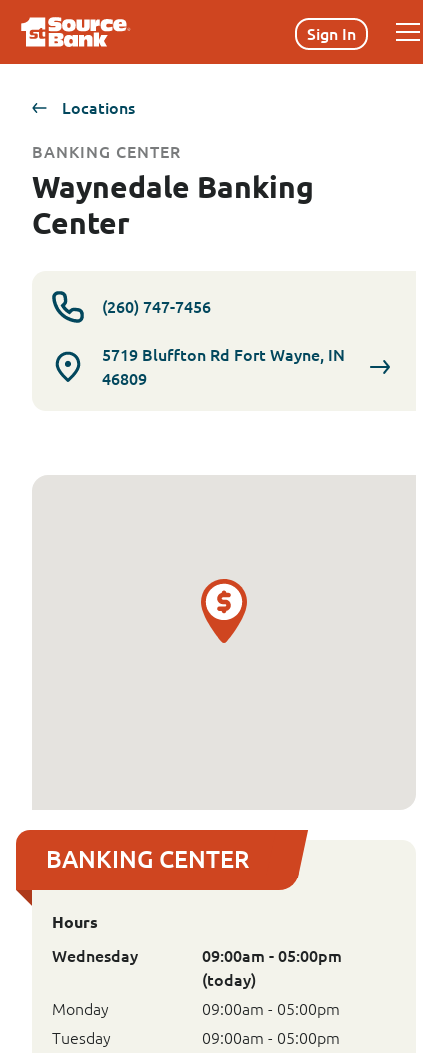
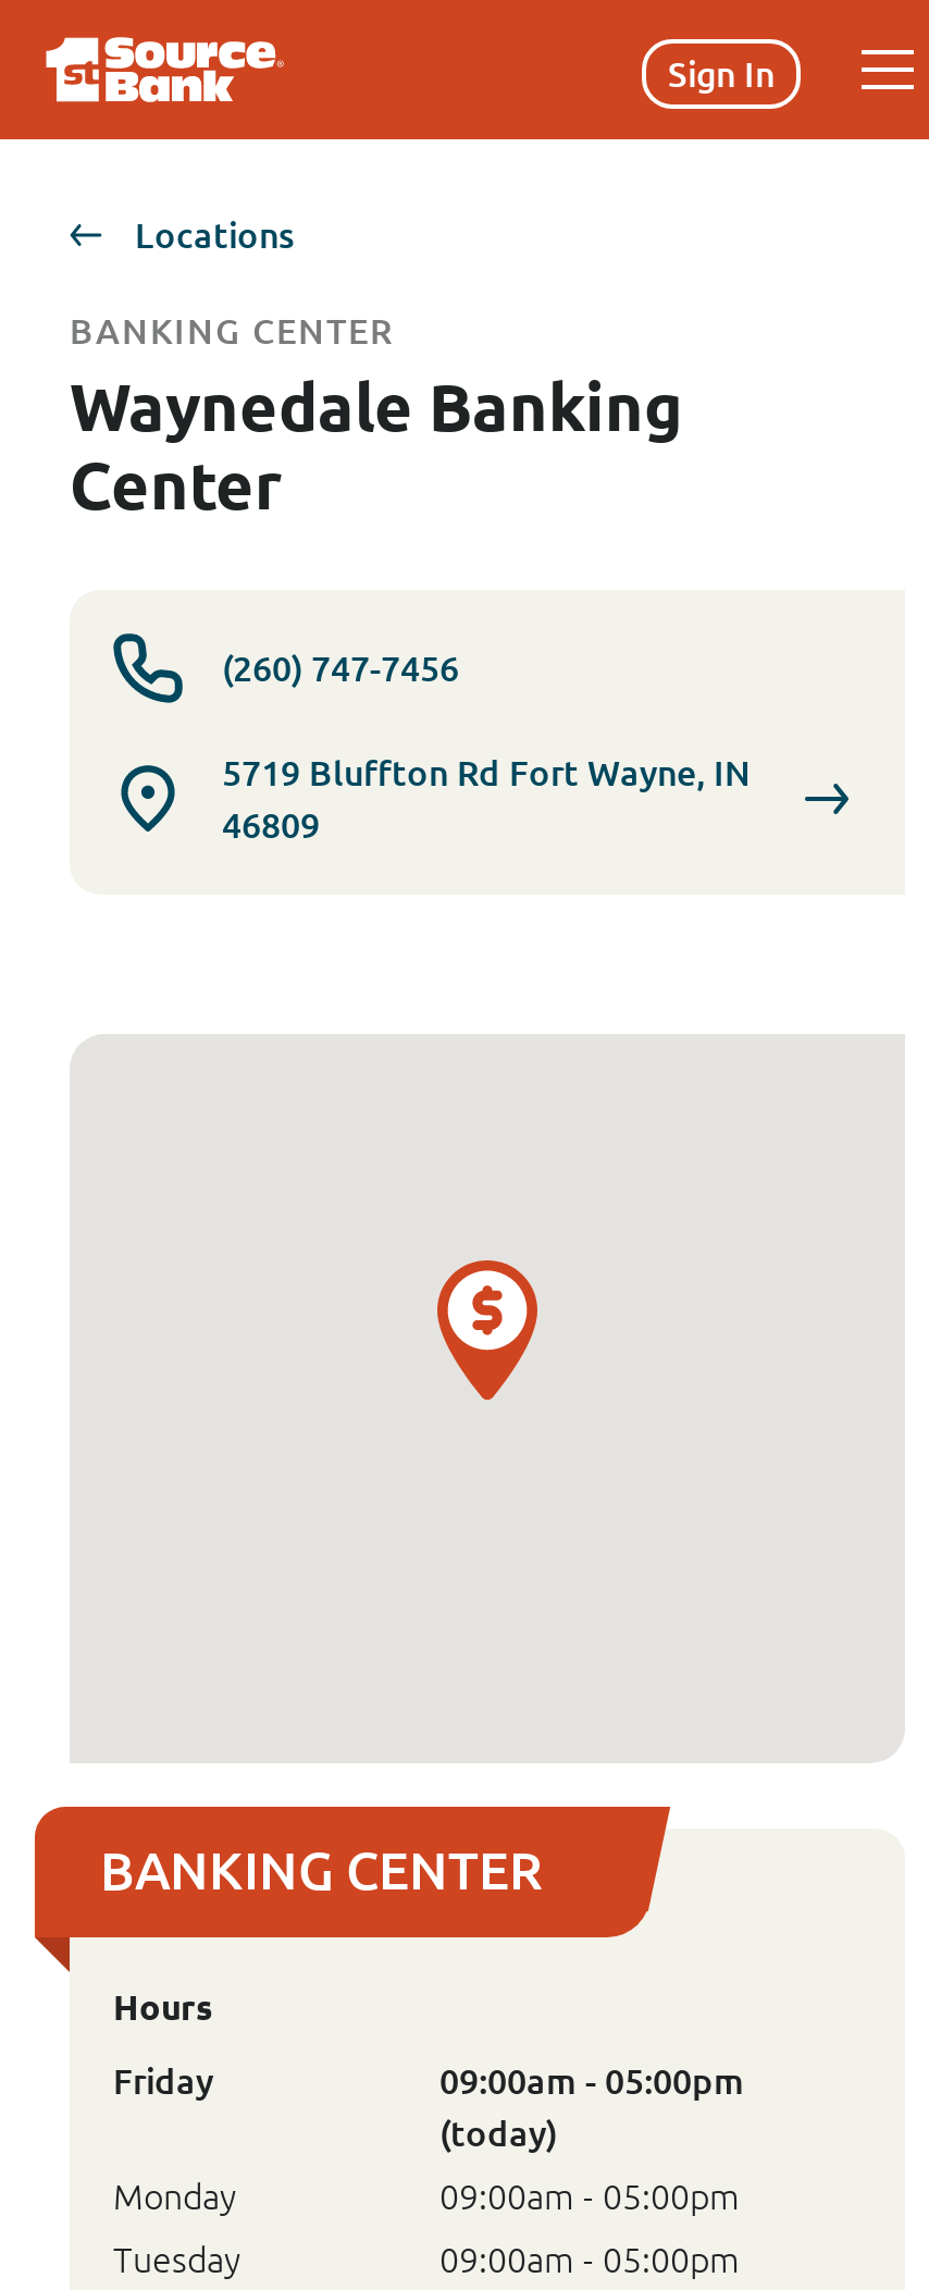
[52,947,138,965] Wednesday -> [113,2061,213,2101] Friday

